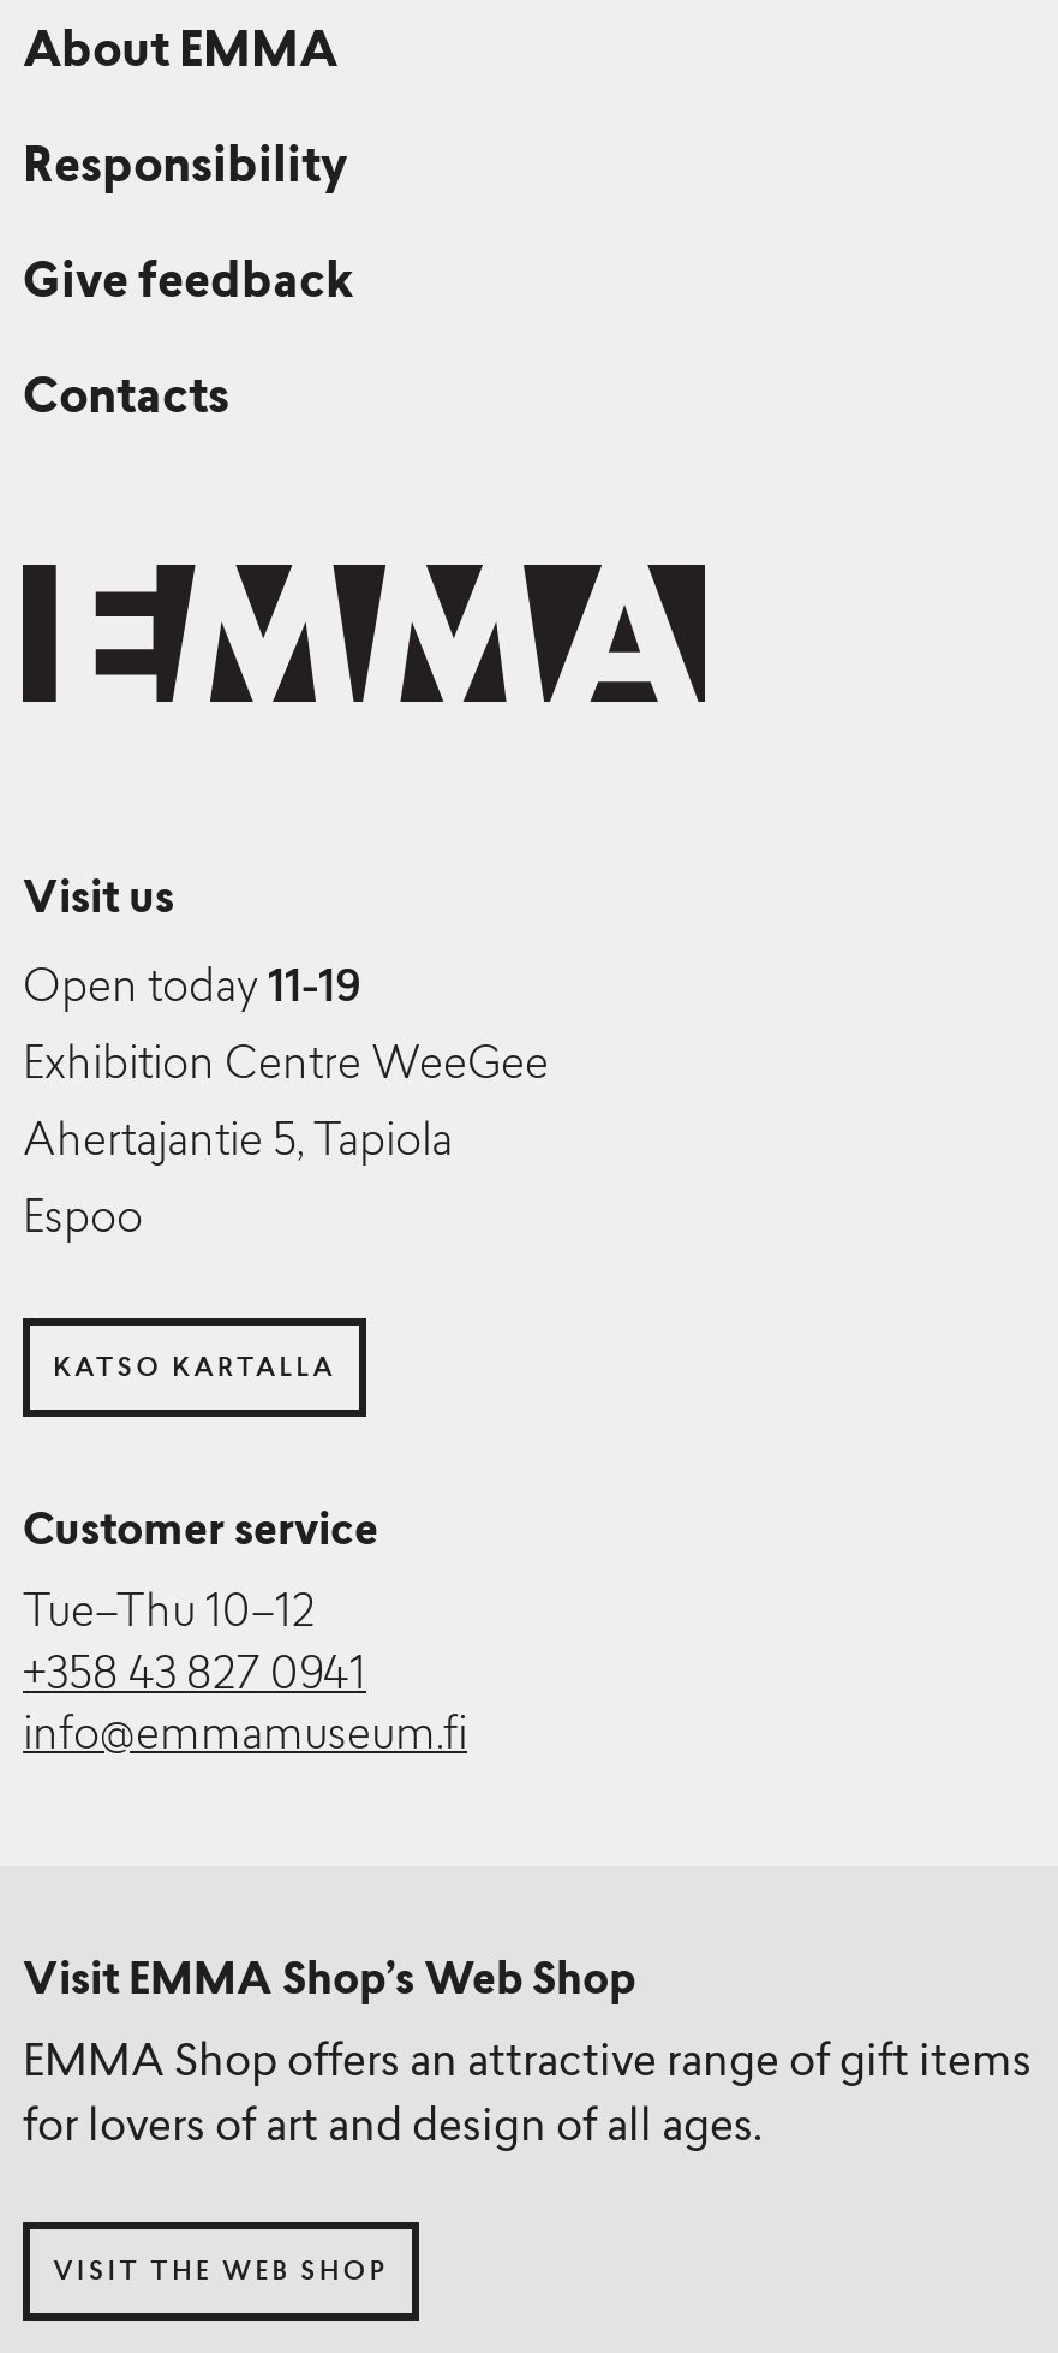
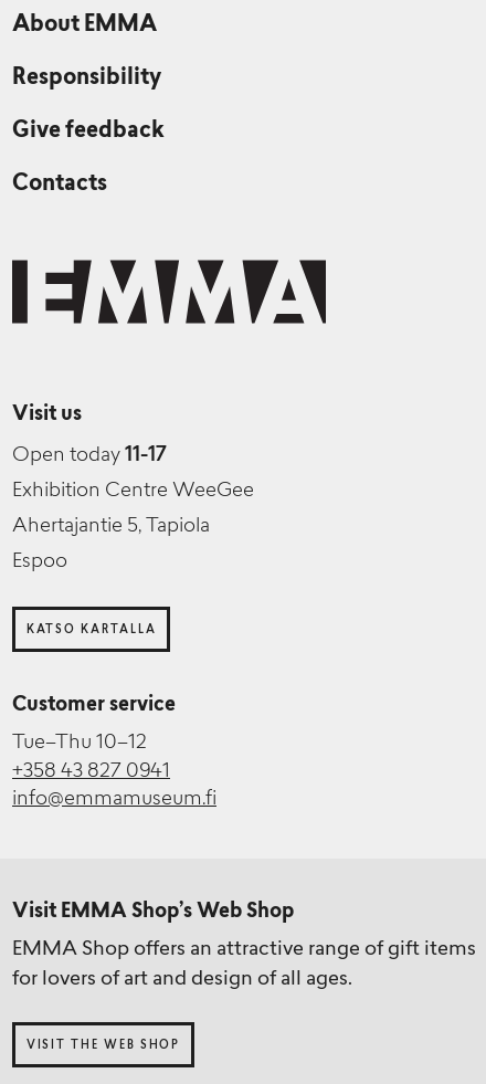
[23,969,361,1012] Open today 11-19 -> [12,446,167,466] Open today 11-17

